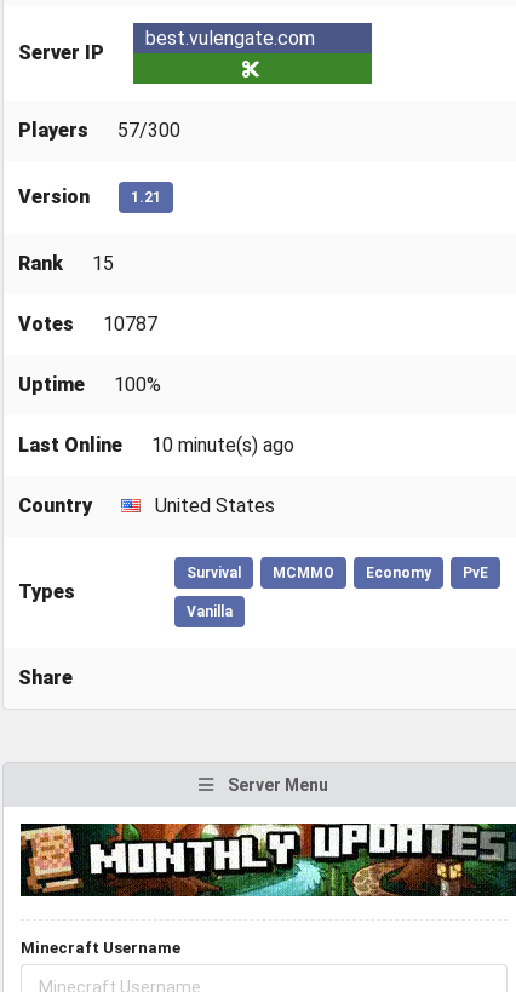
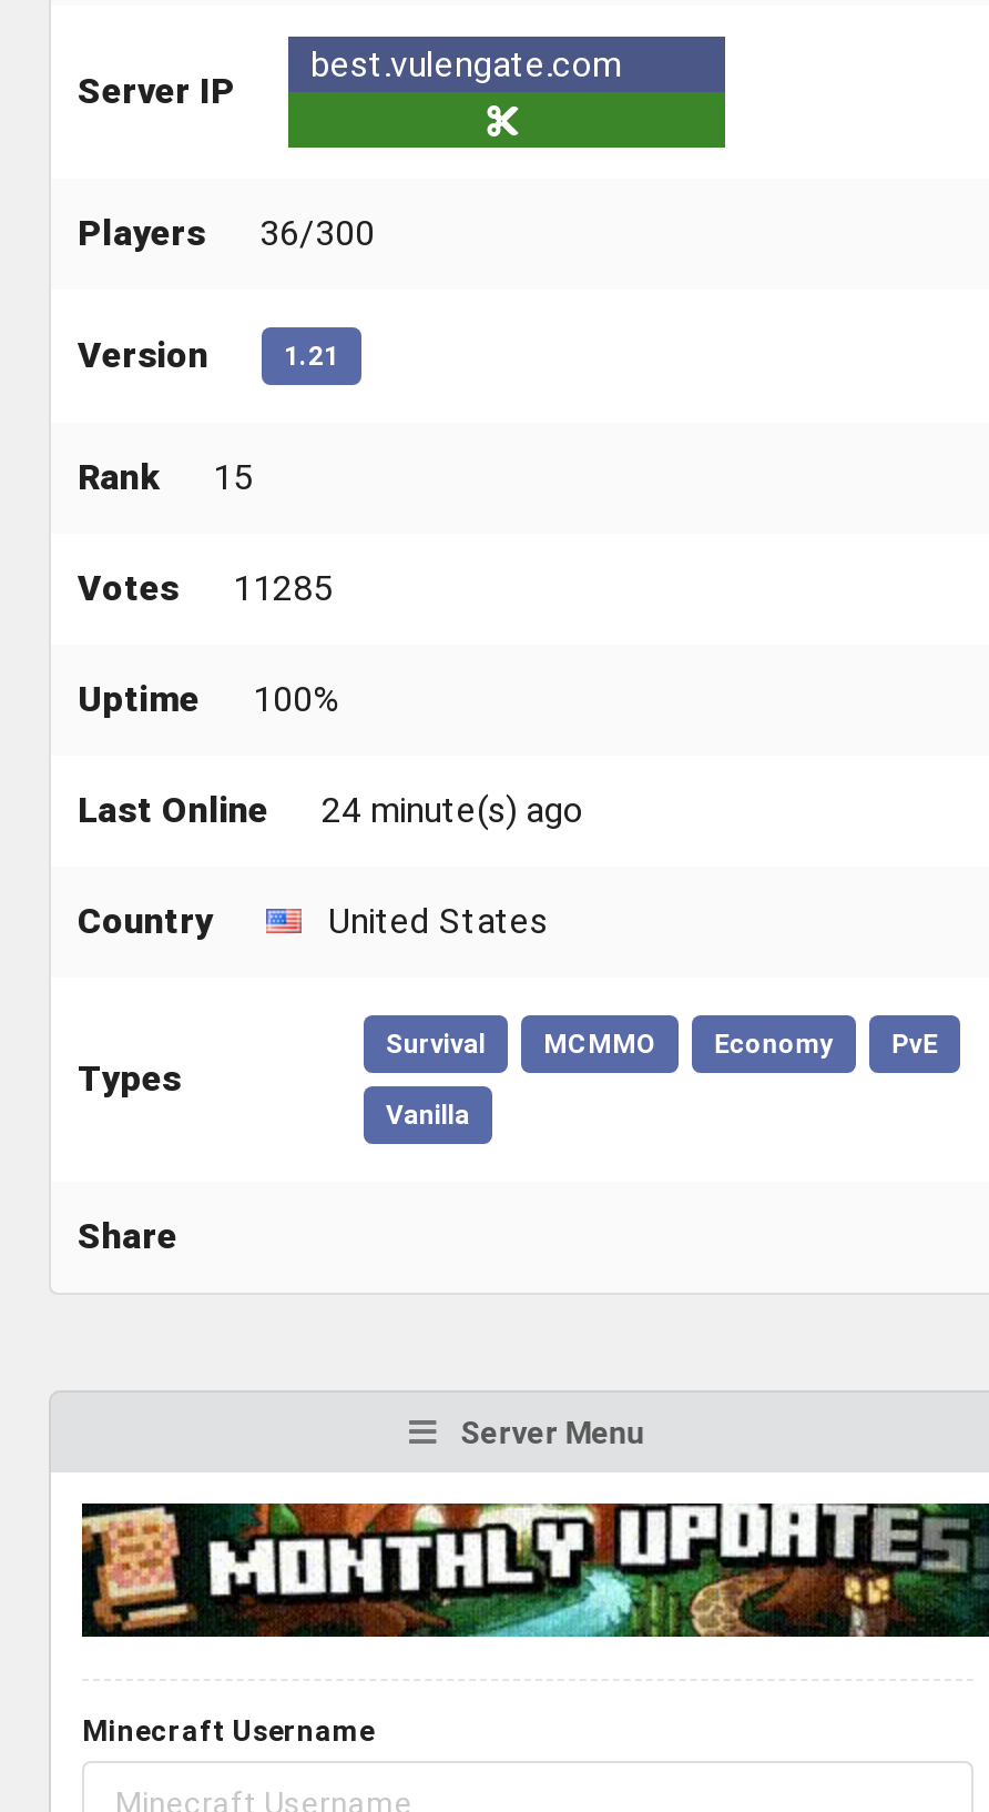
[18,119,180,142] Players 57/300 -> [78,212,375,254] Players 36/300
[18,312,157,336] Votes 10787 -> [78,567,333,609] Votes 11285
[18,434,294,457] Last Online 10 minute(s) ago -> [78,789,583,831] Last Online 24 minute(s) ago

